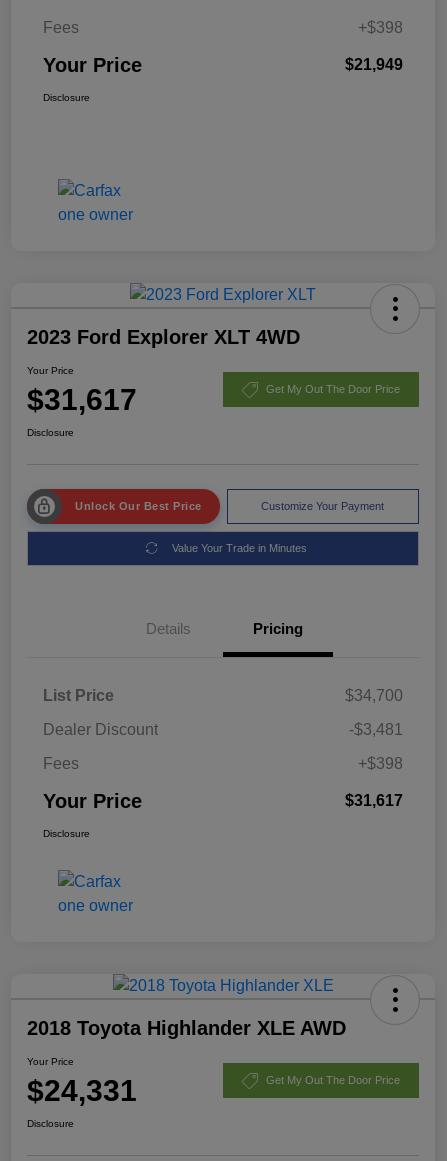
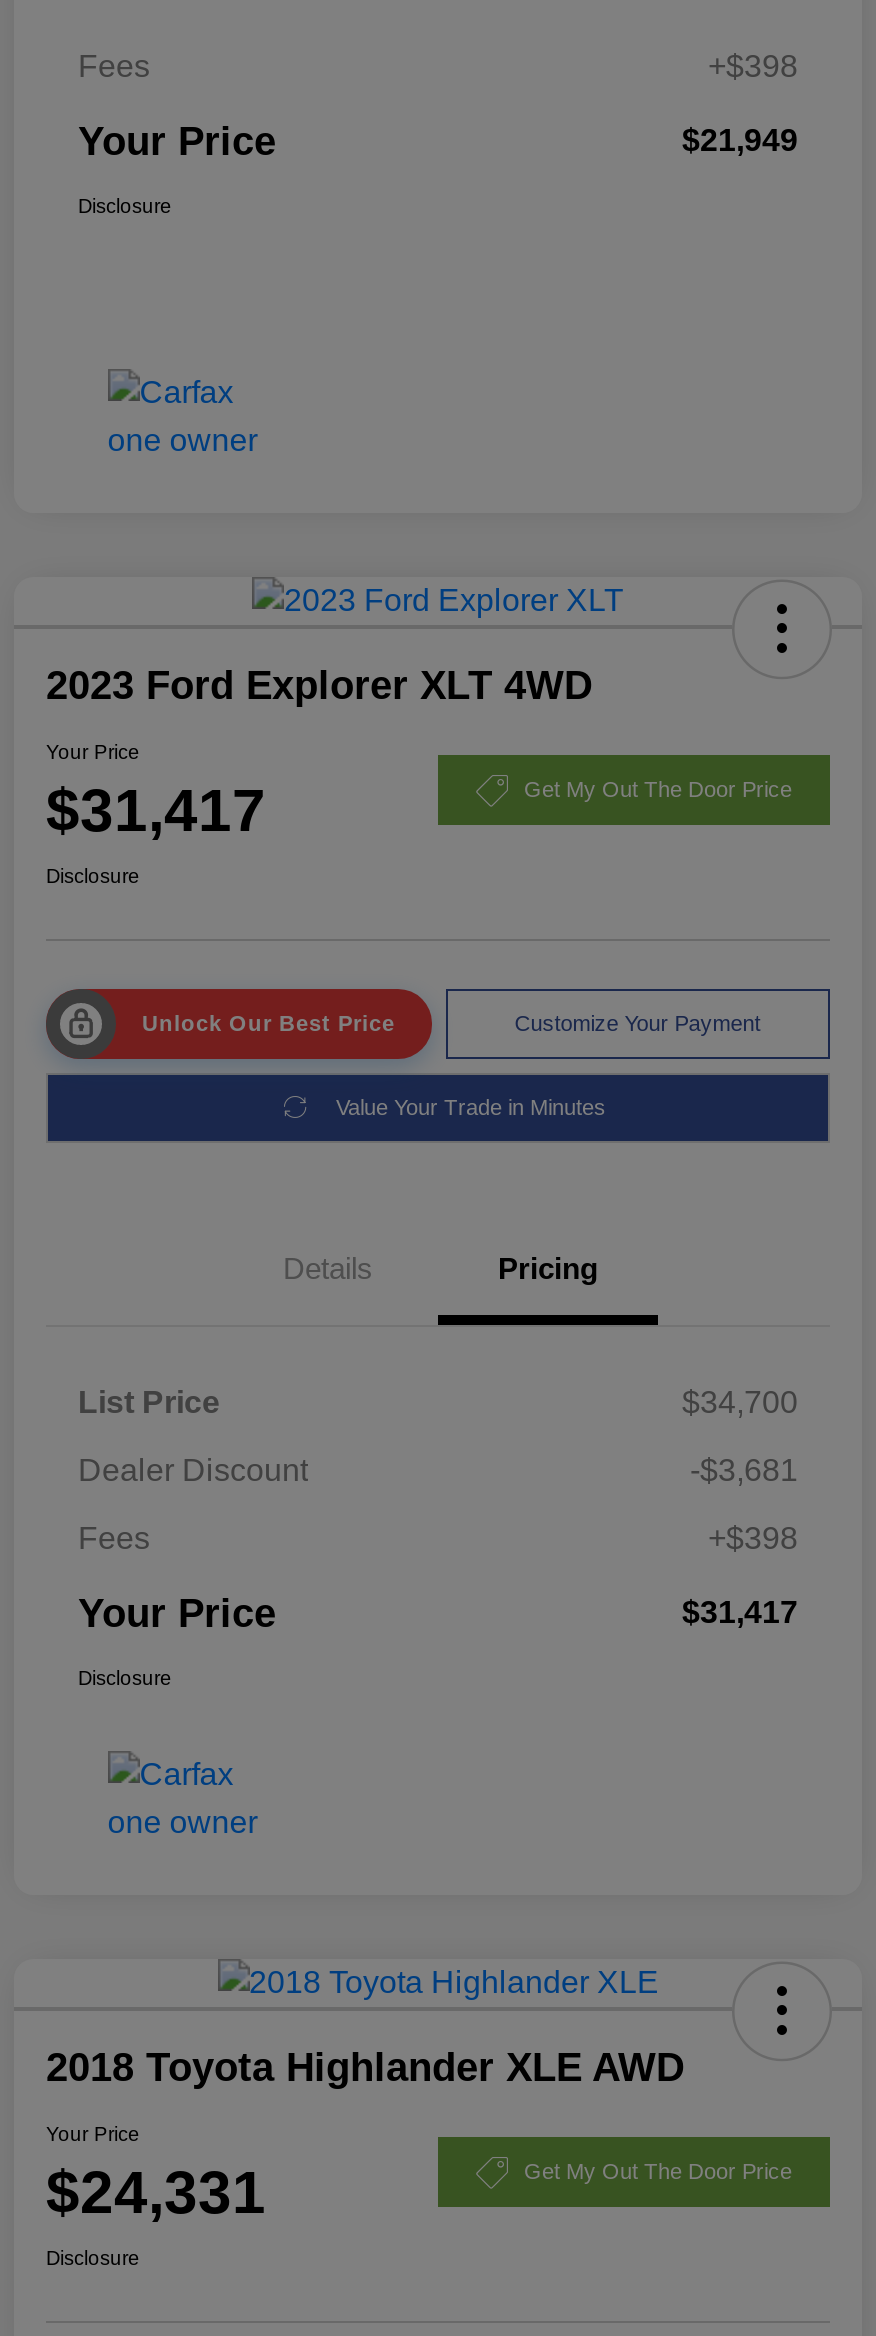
[27,383,137,416] $31,617 -> [46,777,266,843] $31,417
[349,721,403,738] -$3,481 -> [690,1453,798,1487] -$3,681
[345,792,403,809] $31,617 -> [682,1595,798,1629] $31,417

